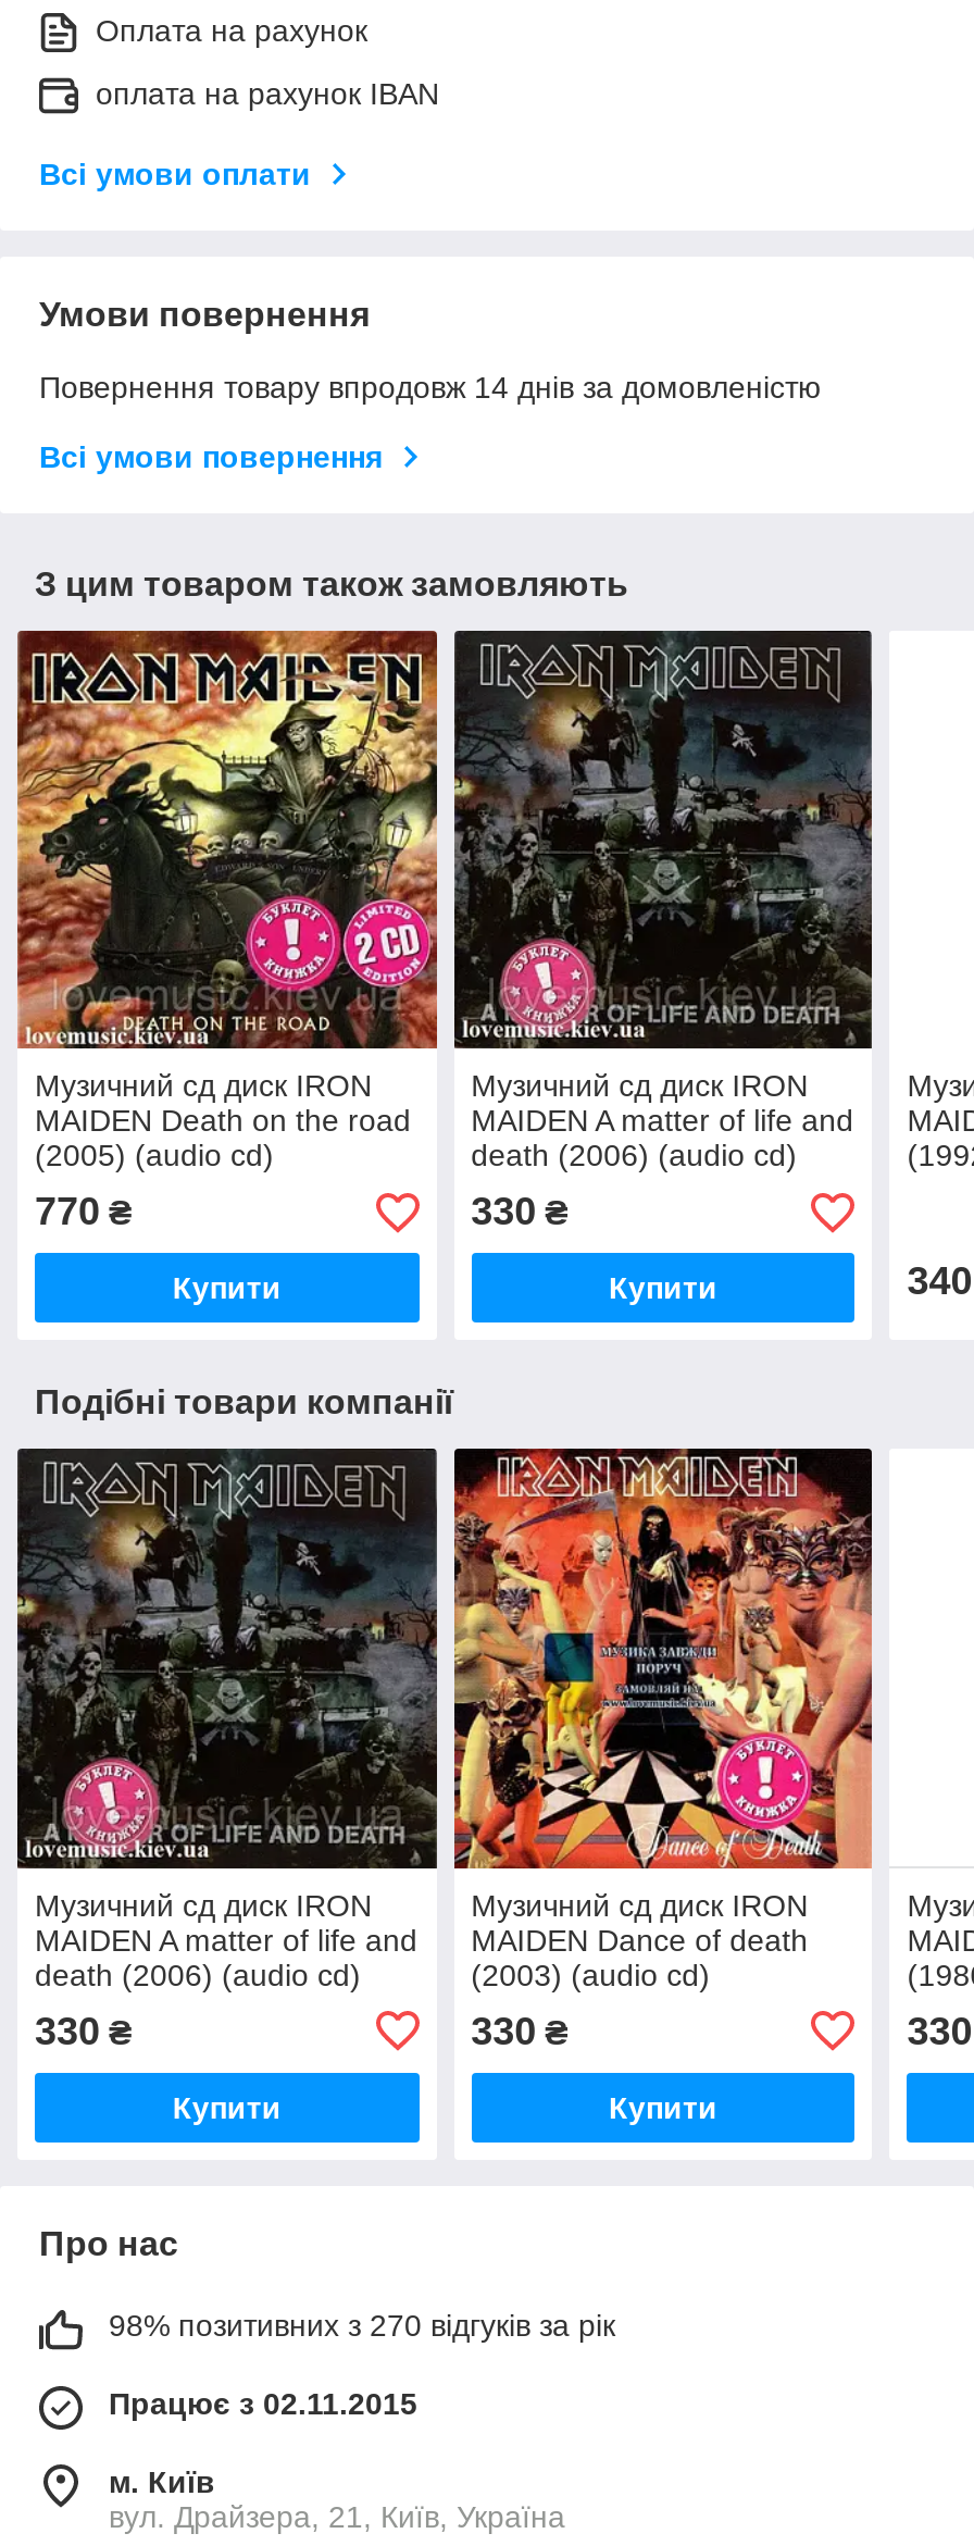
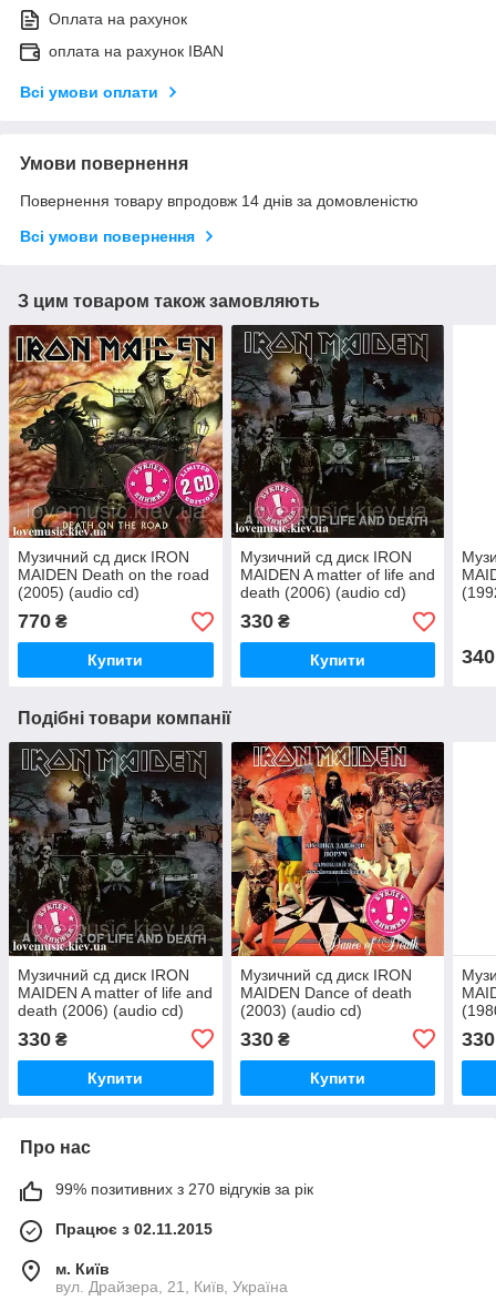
[109,2308,615,2343] 98% позитивних з 270 відгуків за рік -> [55,1180,313,1198] 99% позитивних з 270 відгуків за рік

